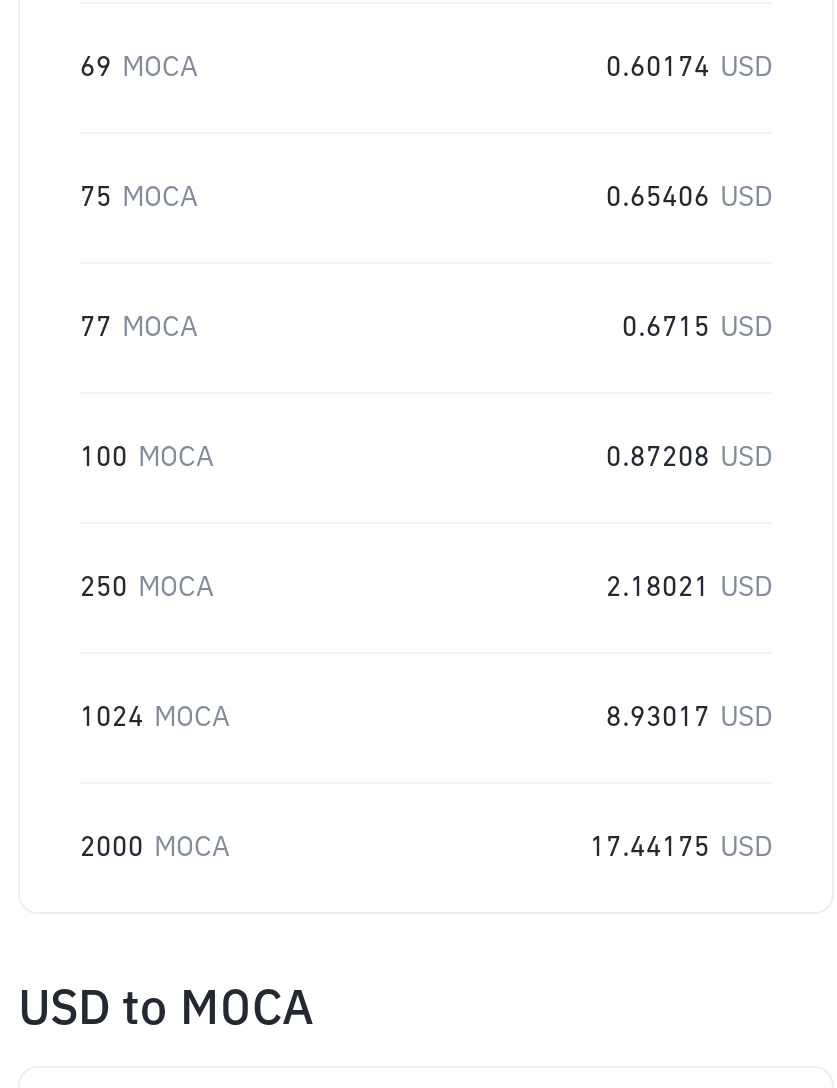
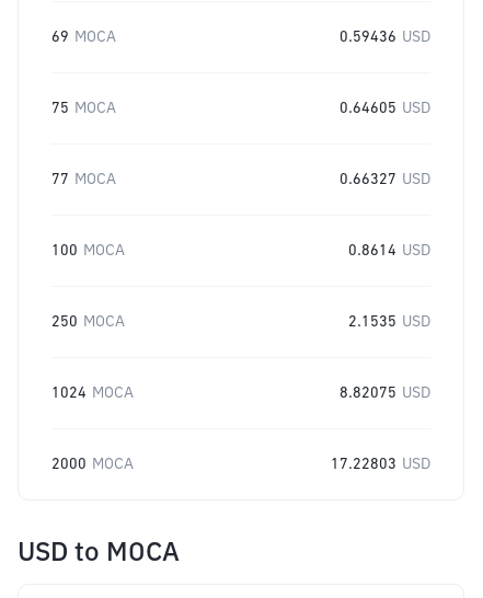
[606,54,772,82] 0.60174 USD -> [340,30,430,45] 0.59436 USD
[606,184,772,212] 0.65406 USD -> [340,101,430,116] 0.64605 USD
[622,314,772,342] 0.6715 USD -> [340,172,430,187] 0.66327 USD
[606,444,772,472] 0.87208 USD -> [348,243,430,258] 0.8614 USD
[606,574,772,602] 2.18021 USD -> [348,314,430,330] 2.1535 USD
[606,704,772,732] 8.93017 USD -> [340,386,430,401] 8.82075 USD
[590,834,772,862] 17.44175 USD -> [331,457,430,472] 17.22803 USD

